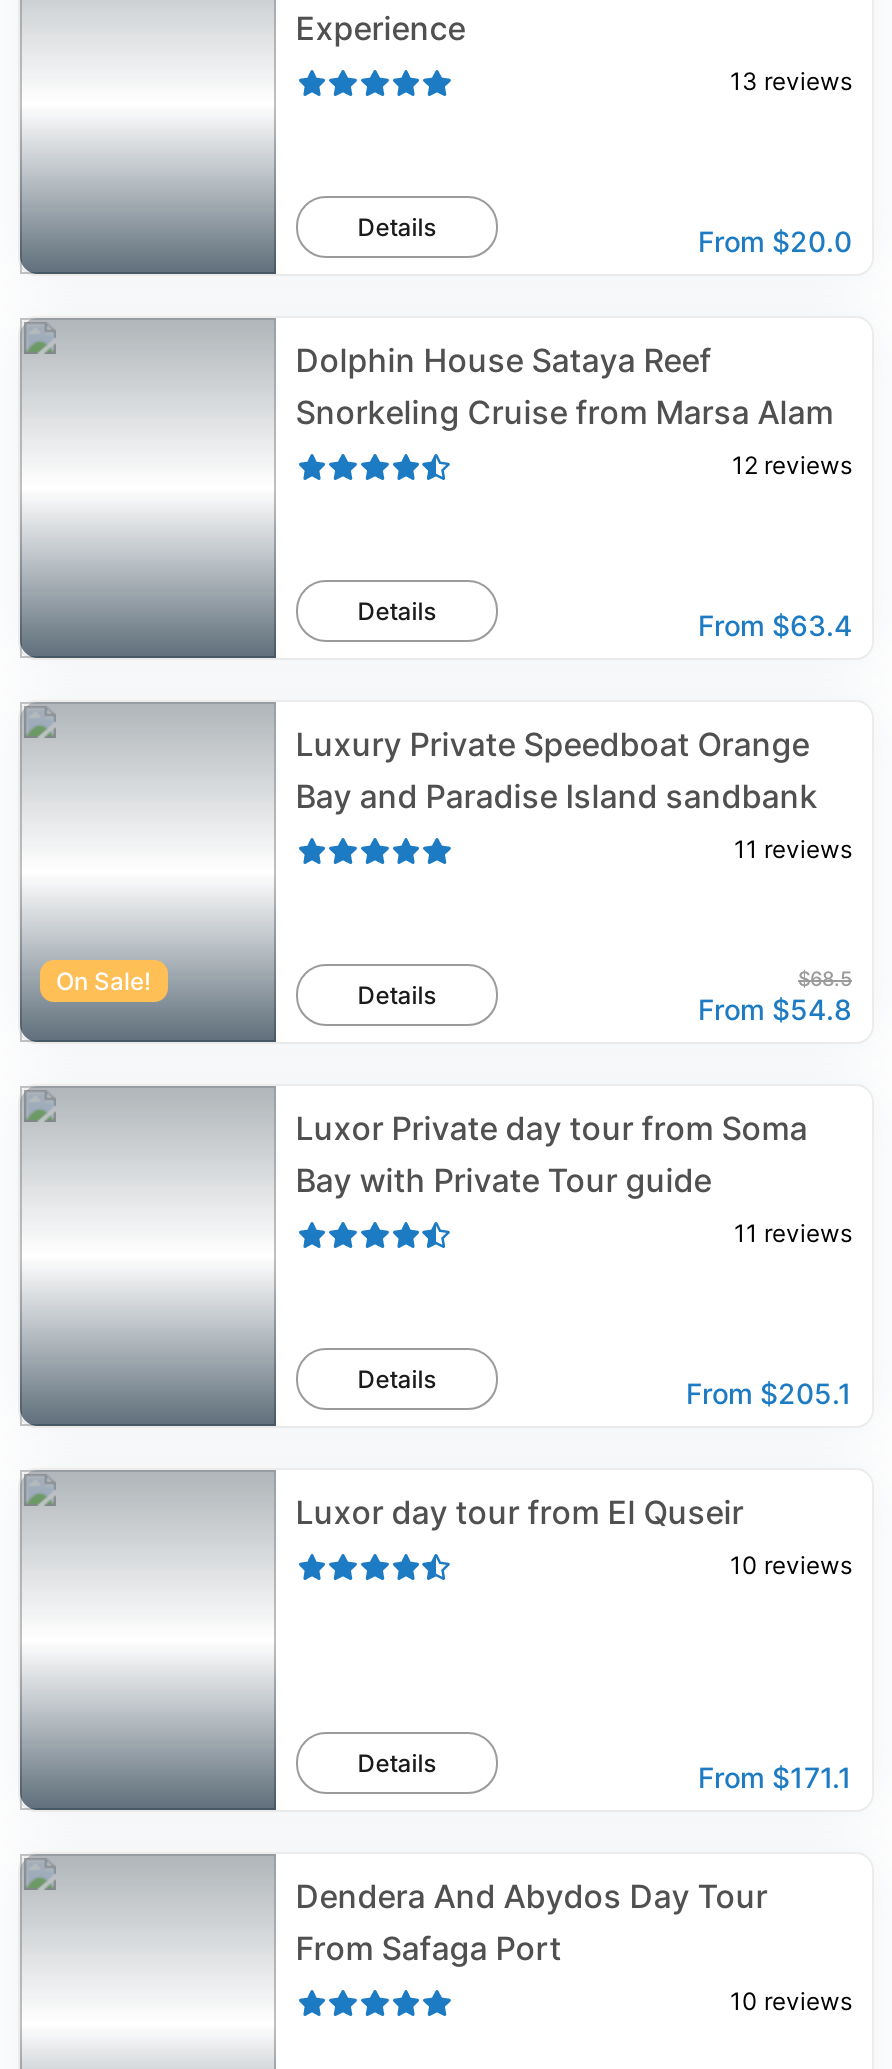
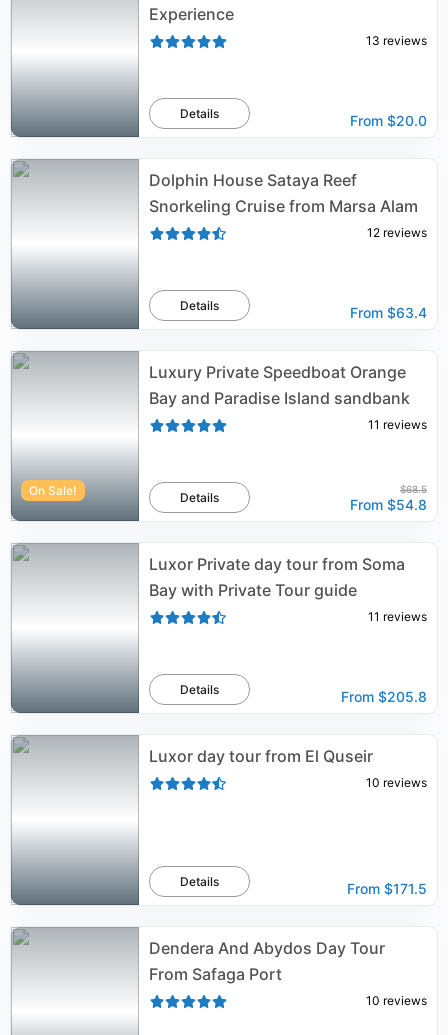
[686,1376,852,1410] From $205.1 -> [341,688,427,705] From $205.8
[698,1760,852,1794] From $171.1 -> [347,880,427,897] From $171.5

